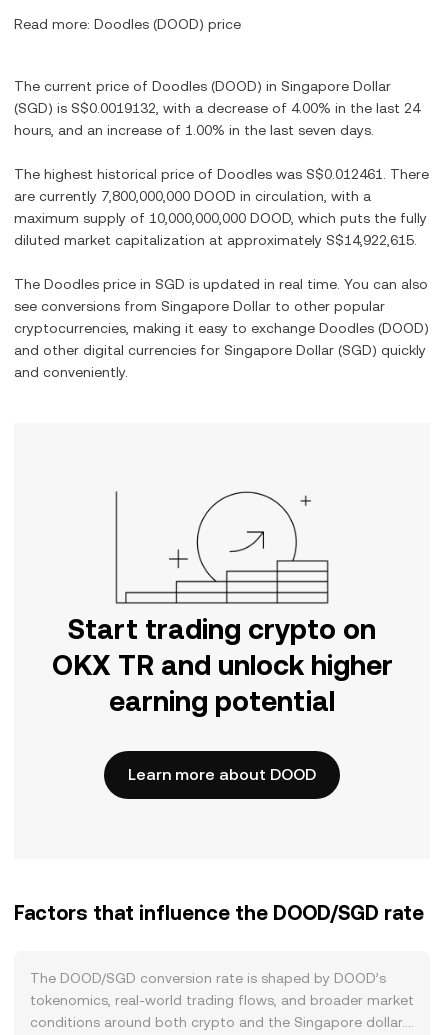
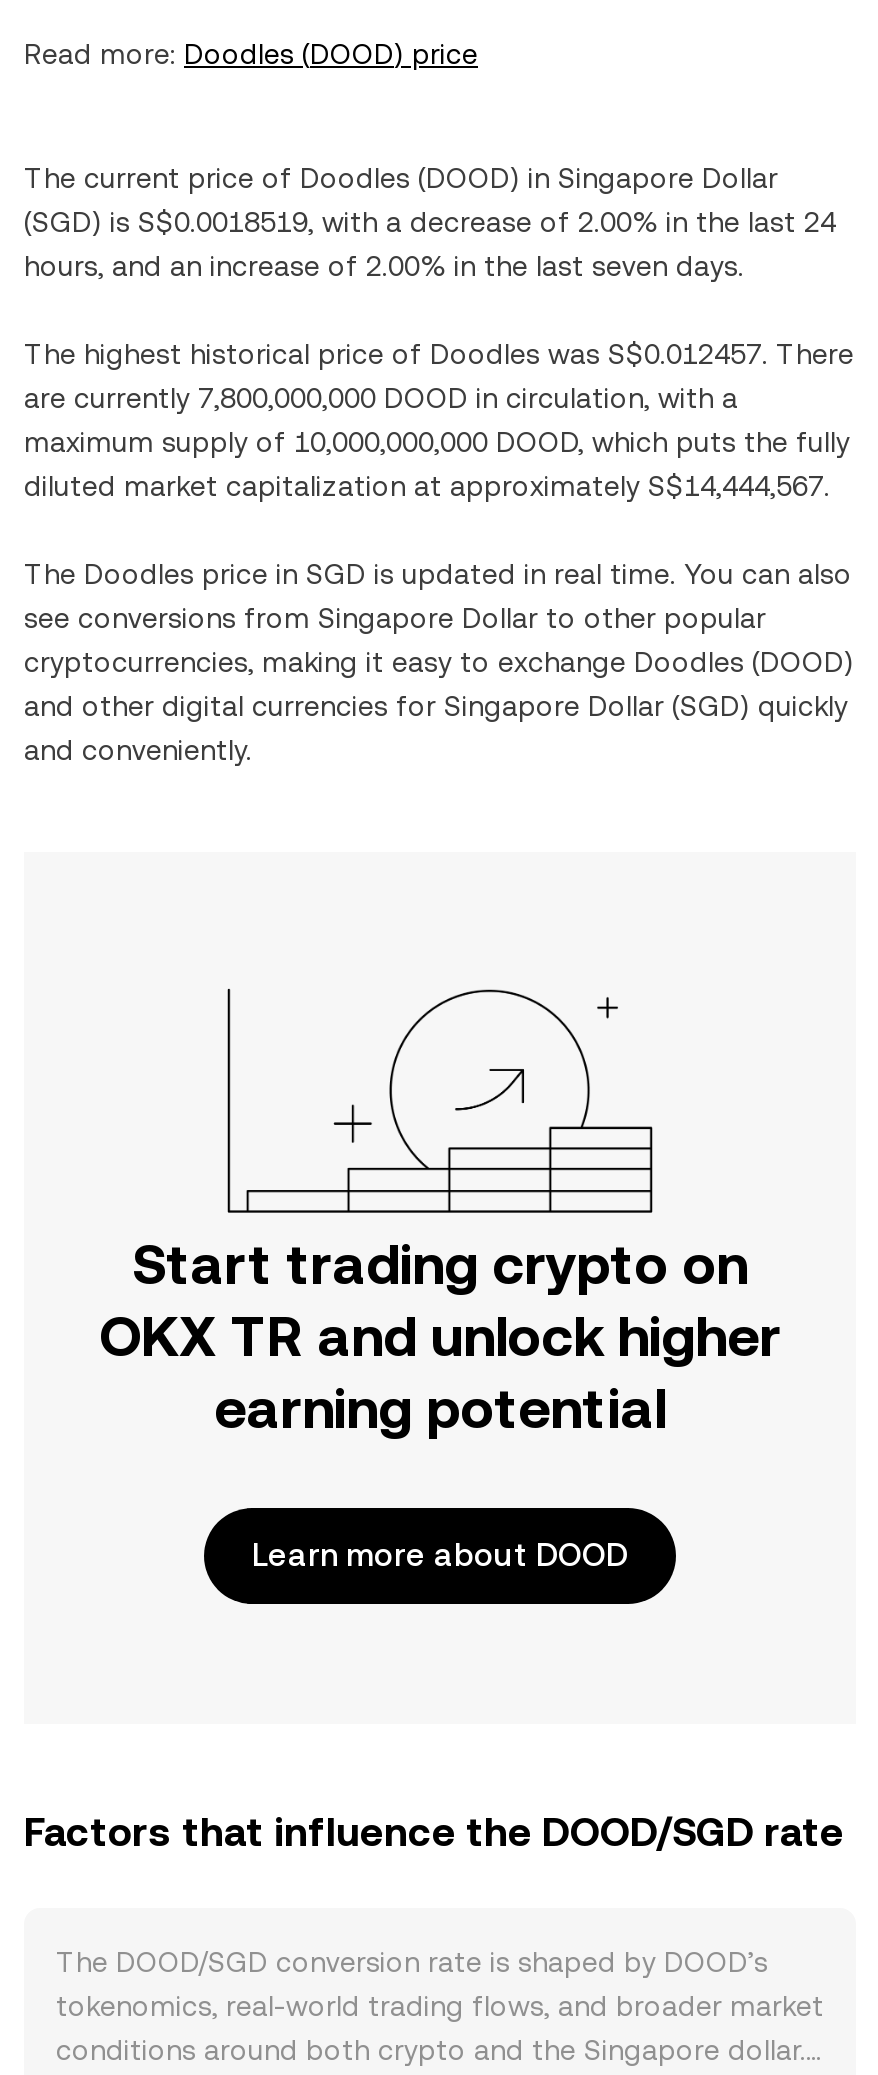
[14,100,420,116] (SGD) is S$0.0019132, with a decrease of 4.00% in the last 24 -> [24,206,836,238] (SGD) is S$0.0018519, with a decrease of 2.00% in the last 24
[14,122,374,138] hours, and an increase of 1.00% in the last seven days. -> [24,250,744,282] hours, and an increase of 2.00% in the last seven days.
[14,166,429,182] The highest historical price of Doodles was S$0.012461. There -> [24,338,854,370] The highest historical price of Doodles was S$0.012457. There
[14,232,417,248] diluted market capitalization at approximately S$14,922,615. -> [24,470,830,502] diluted market capitalization at approximately S$14,444,567.

